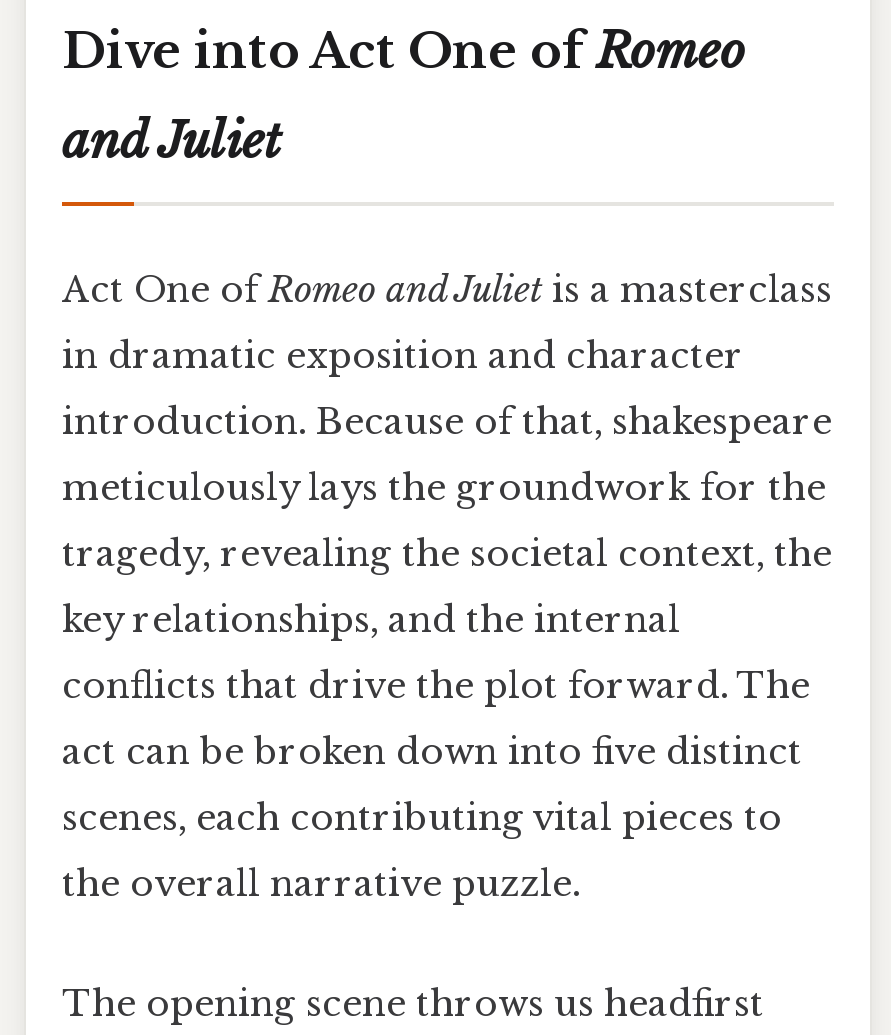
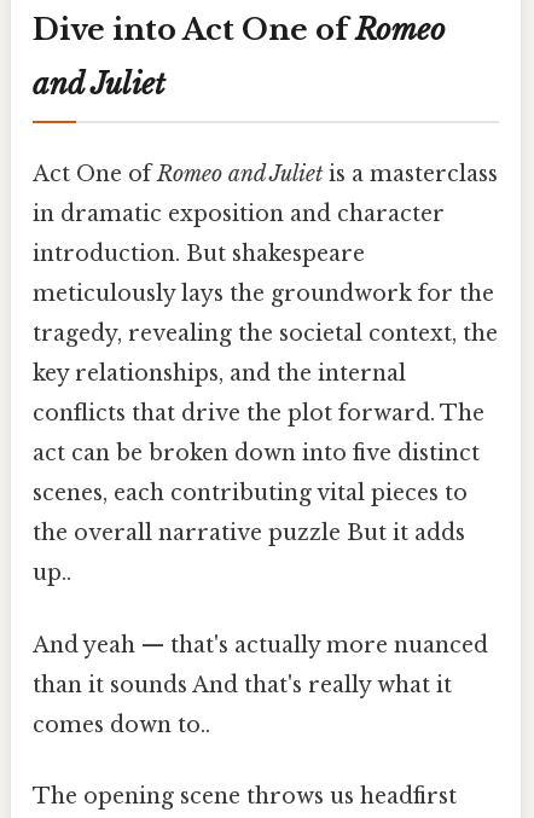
[62,401,832,445] introduction. Because of that, shakespeare -> [33,241,365,268] introduction. But shakespeare
[62,863,580,907] the overall narrative puzzle. -> [33,520,488,738] the overall narrative puzzle But it adds | up.. | And yeah — that's actually more nuanced | than it sounds And that's really what it | comes down to..

